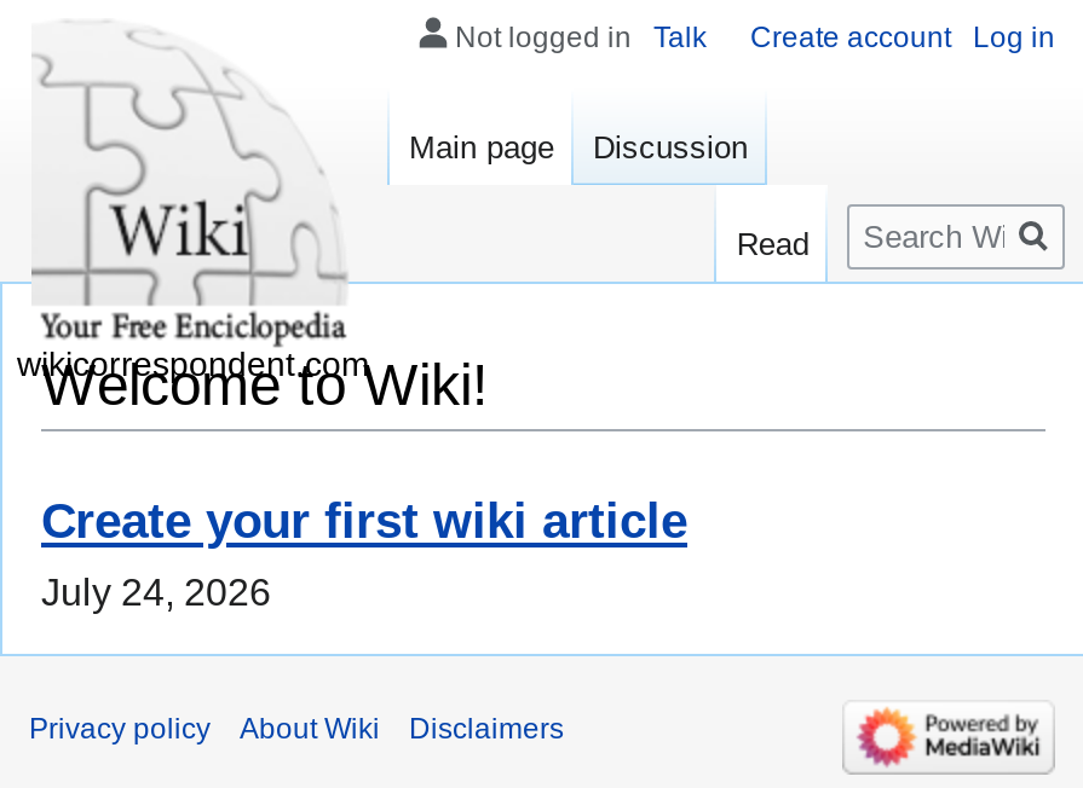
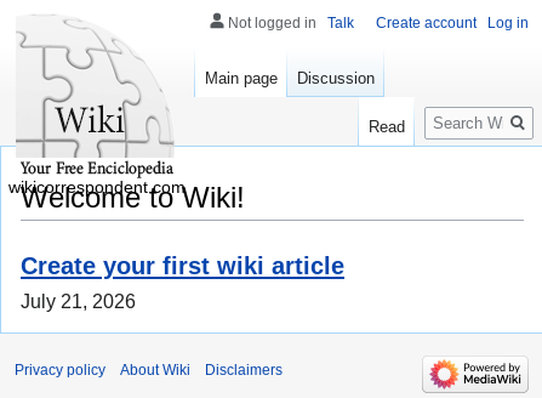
[41,572,271,613] July 24, 2026 -> [21,292,136,312] July 21, 2026

